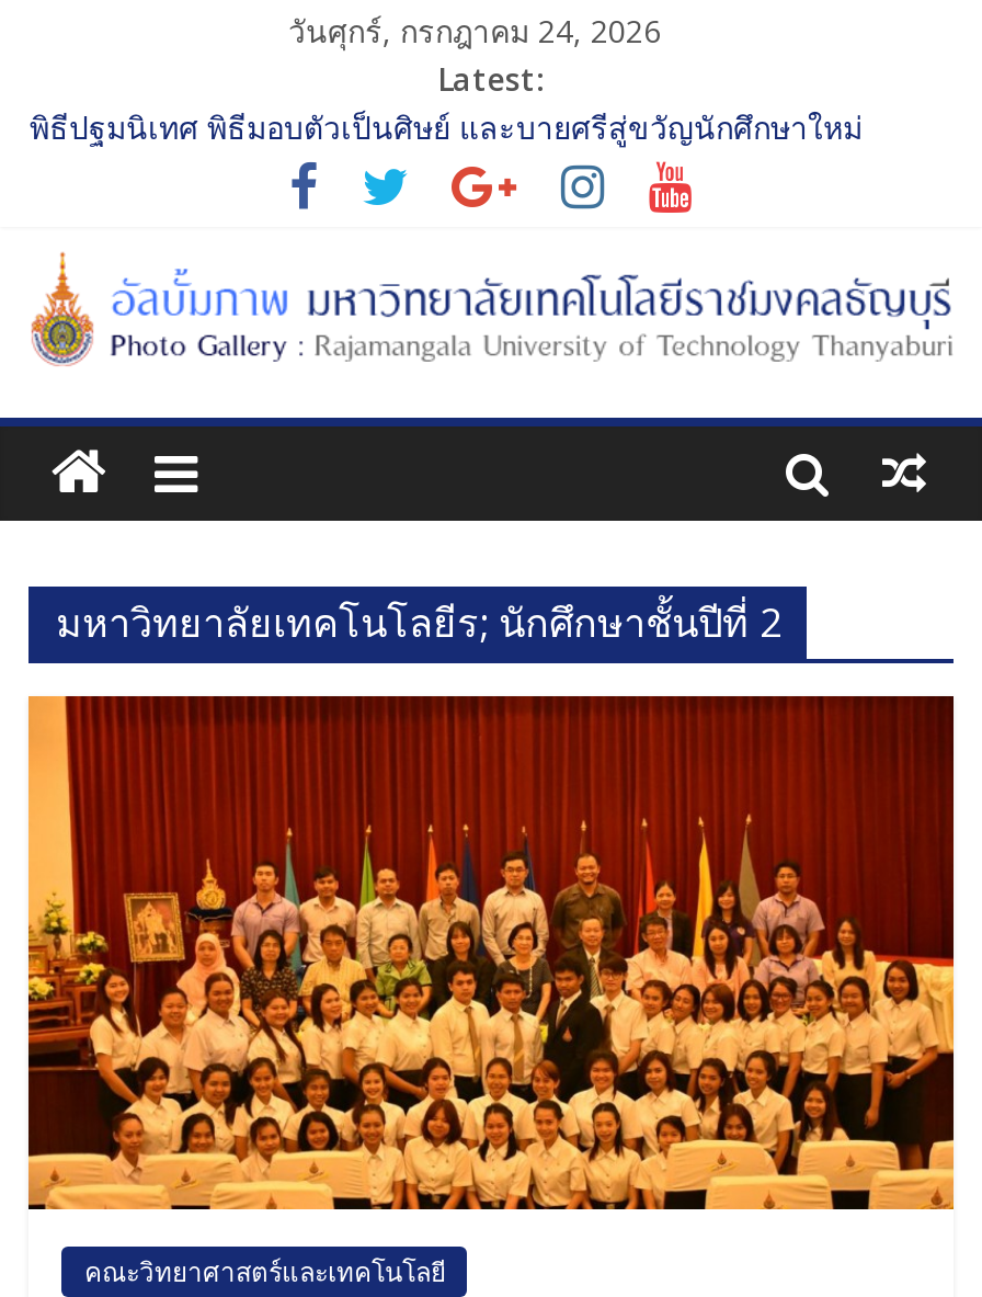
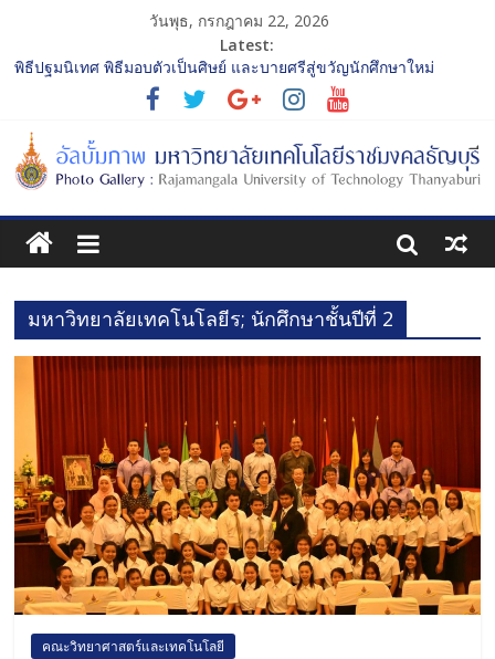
[288,10,661,52] วันศุกร์, กรกฎาคม 24, 2026 -> [149,10,329,31] วันพุธ, กรกฎาคม 22, 2026

